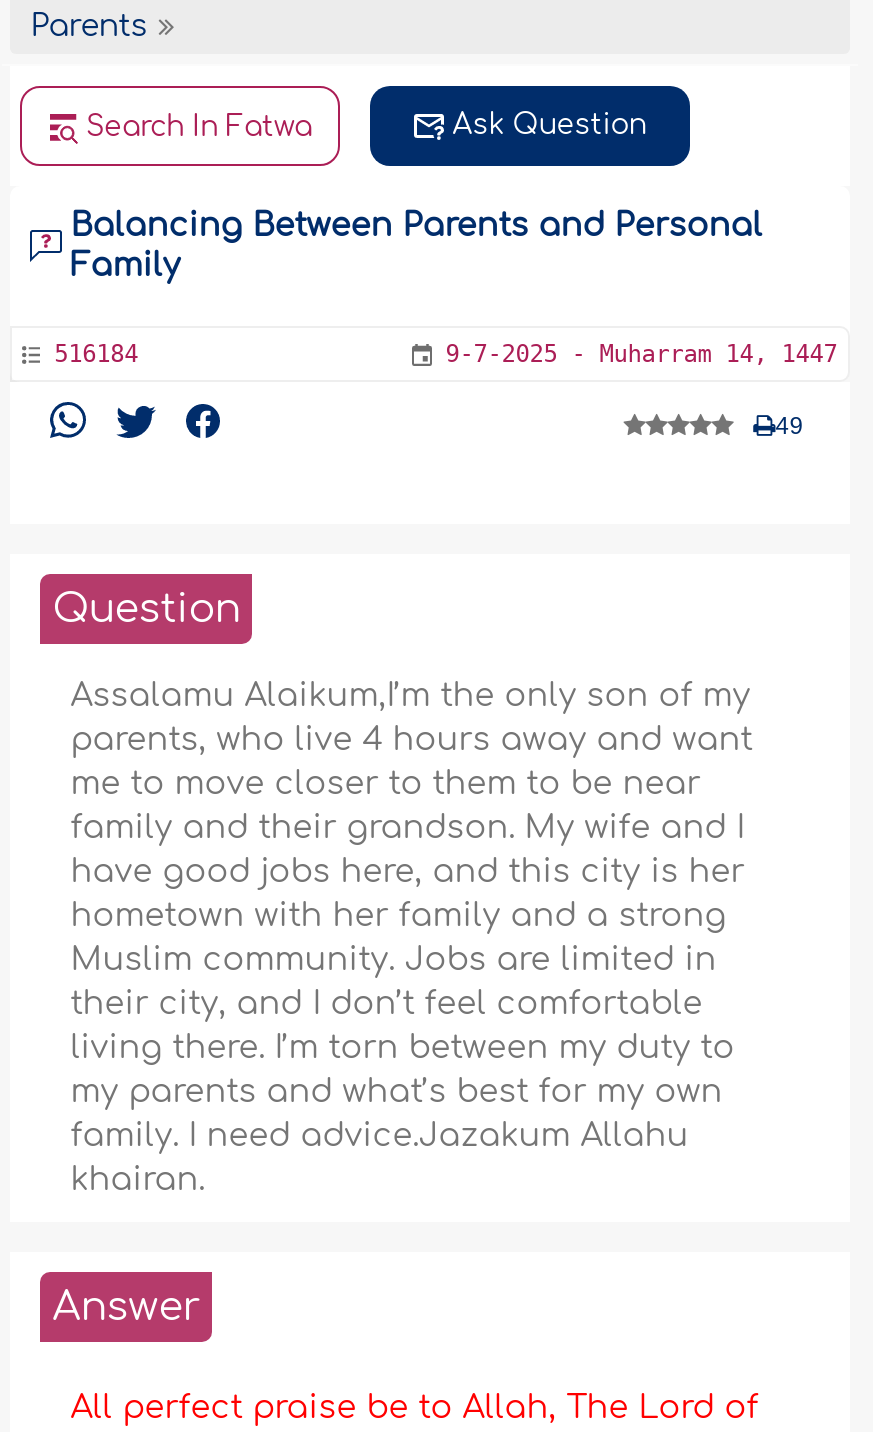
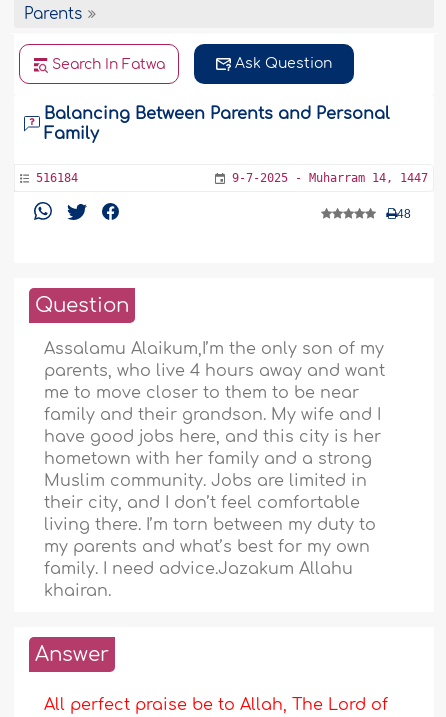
[775,412,803,440] 49 -> [397,207,411,221] 48

